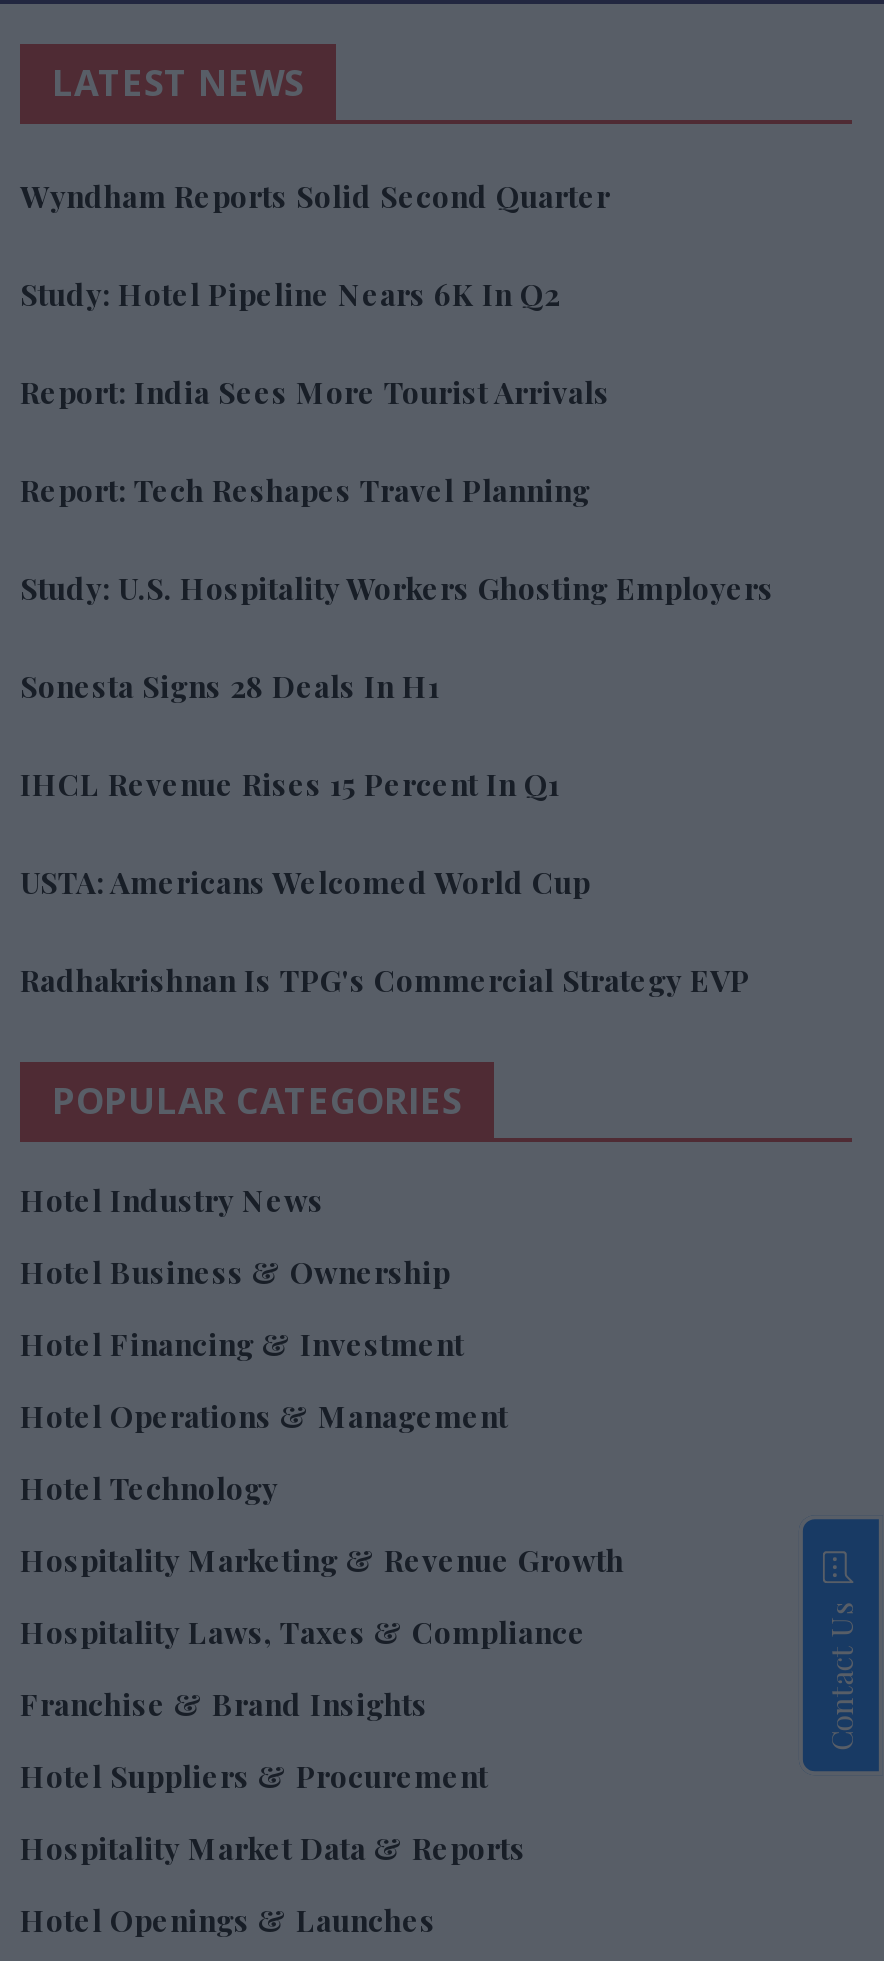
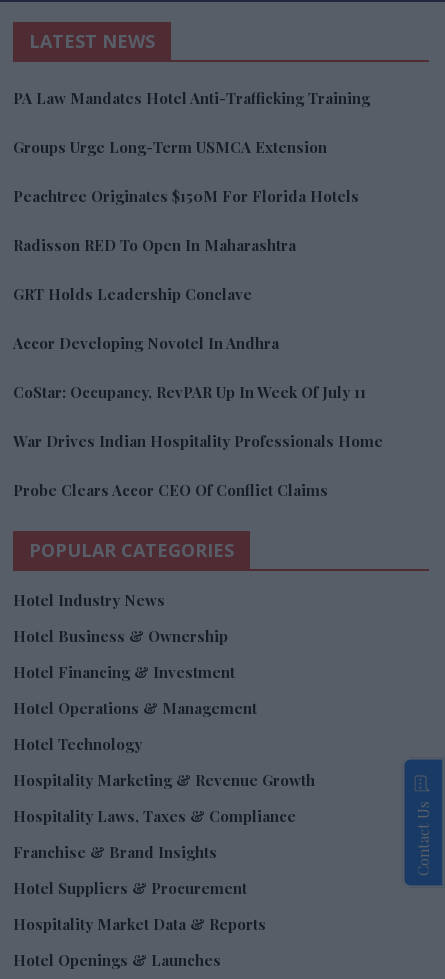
[20,177,610,217] Wyndham Reports Solid Second Quarter -> [13,88,370,108] PA Law Mandates Hotel Anti-Trafficking Training
[20,275,560,315] Study: Hotel Pipeline Nears 6K In Q2 -> [13,137,327,157] Groups Urge Long-Term USMCA Extension
[20,373,610,413] Report: India Sees More Tourist Arrivals -> [13,186,359,206] Peachtree Originates $150M For Florida Hotels
[20,471,590,511] Report: Tech Reshapes Travel Planning -> [13,235,296,255] Radisson RED To Open In Maharashtra
[20,569,774,609] Study: U.S. Hospitality Workers Ghosting Employers -> [13,284,252,304] GRT Holds Leadership Conclave
[20,667,440,707] Sonesta Signs 28 Deals In H1 -> [13,333,279,353] Accor Developing Novotel In Andhra
[20,765,560,805] IHCL Revenue Rises 15 Percent In Q1 -> [13,382,366,402] CoStar: Occupancy, RevPAR Up In Week Of July 11
[20,863,590,903] USTA: Americans Welcomed World Cup -> [13,431,383,451] War Drives Indian Hospitality Professionals Home
[20,961,750,1001] Radhakrishnan Is TPG's Commercial Strategy EVP -> [13,480,328,500] Probe Clears Accor CEO Of Conflict Claims

